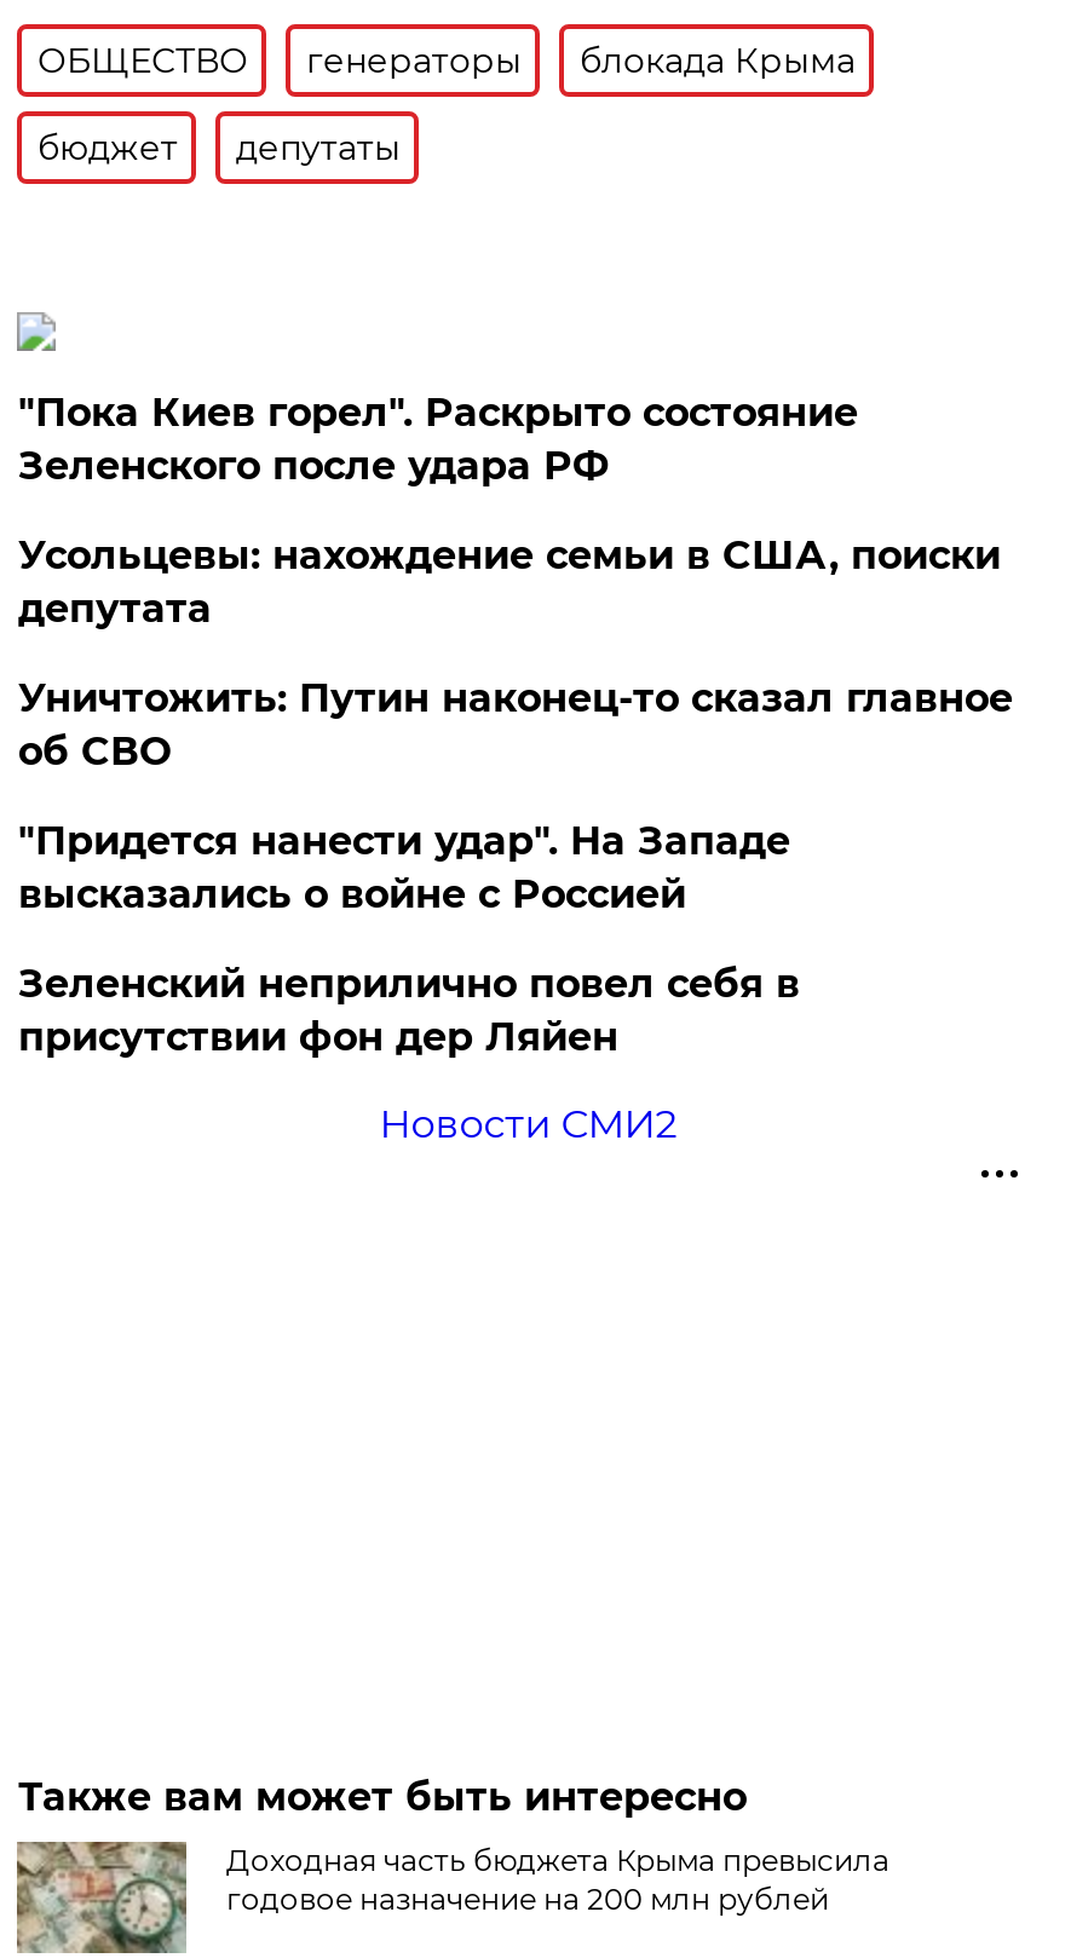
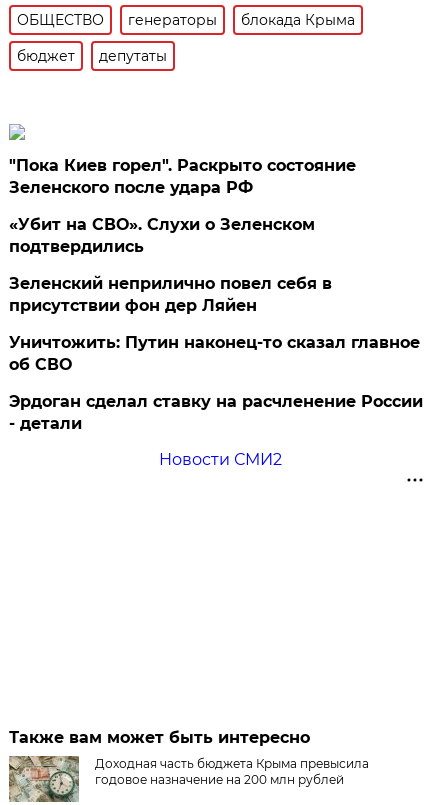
[18,532,1001,917] Усольцевы: нахождение семьи в США, поиски | депутата | "Придется нанести удар". На Западе | высказались о войне с Россией -> [9,215,315,256] «Убит на СВО». Слухи о Зеленском | подтвердились
moved [18,675,1013,774] -> [9,333,420,374]: Уничтожить: Путин наконец-то сказал главное | об СВО
moved [18,961,800,1060] -> [9,274,332,315]: Зеленский неприлично повел cебя в | присутствии фон дер Ляйен
none -> [9,392,423,433] Эрдоган сделал ставку на расчленение России | - детали

